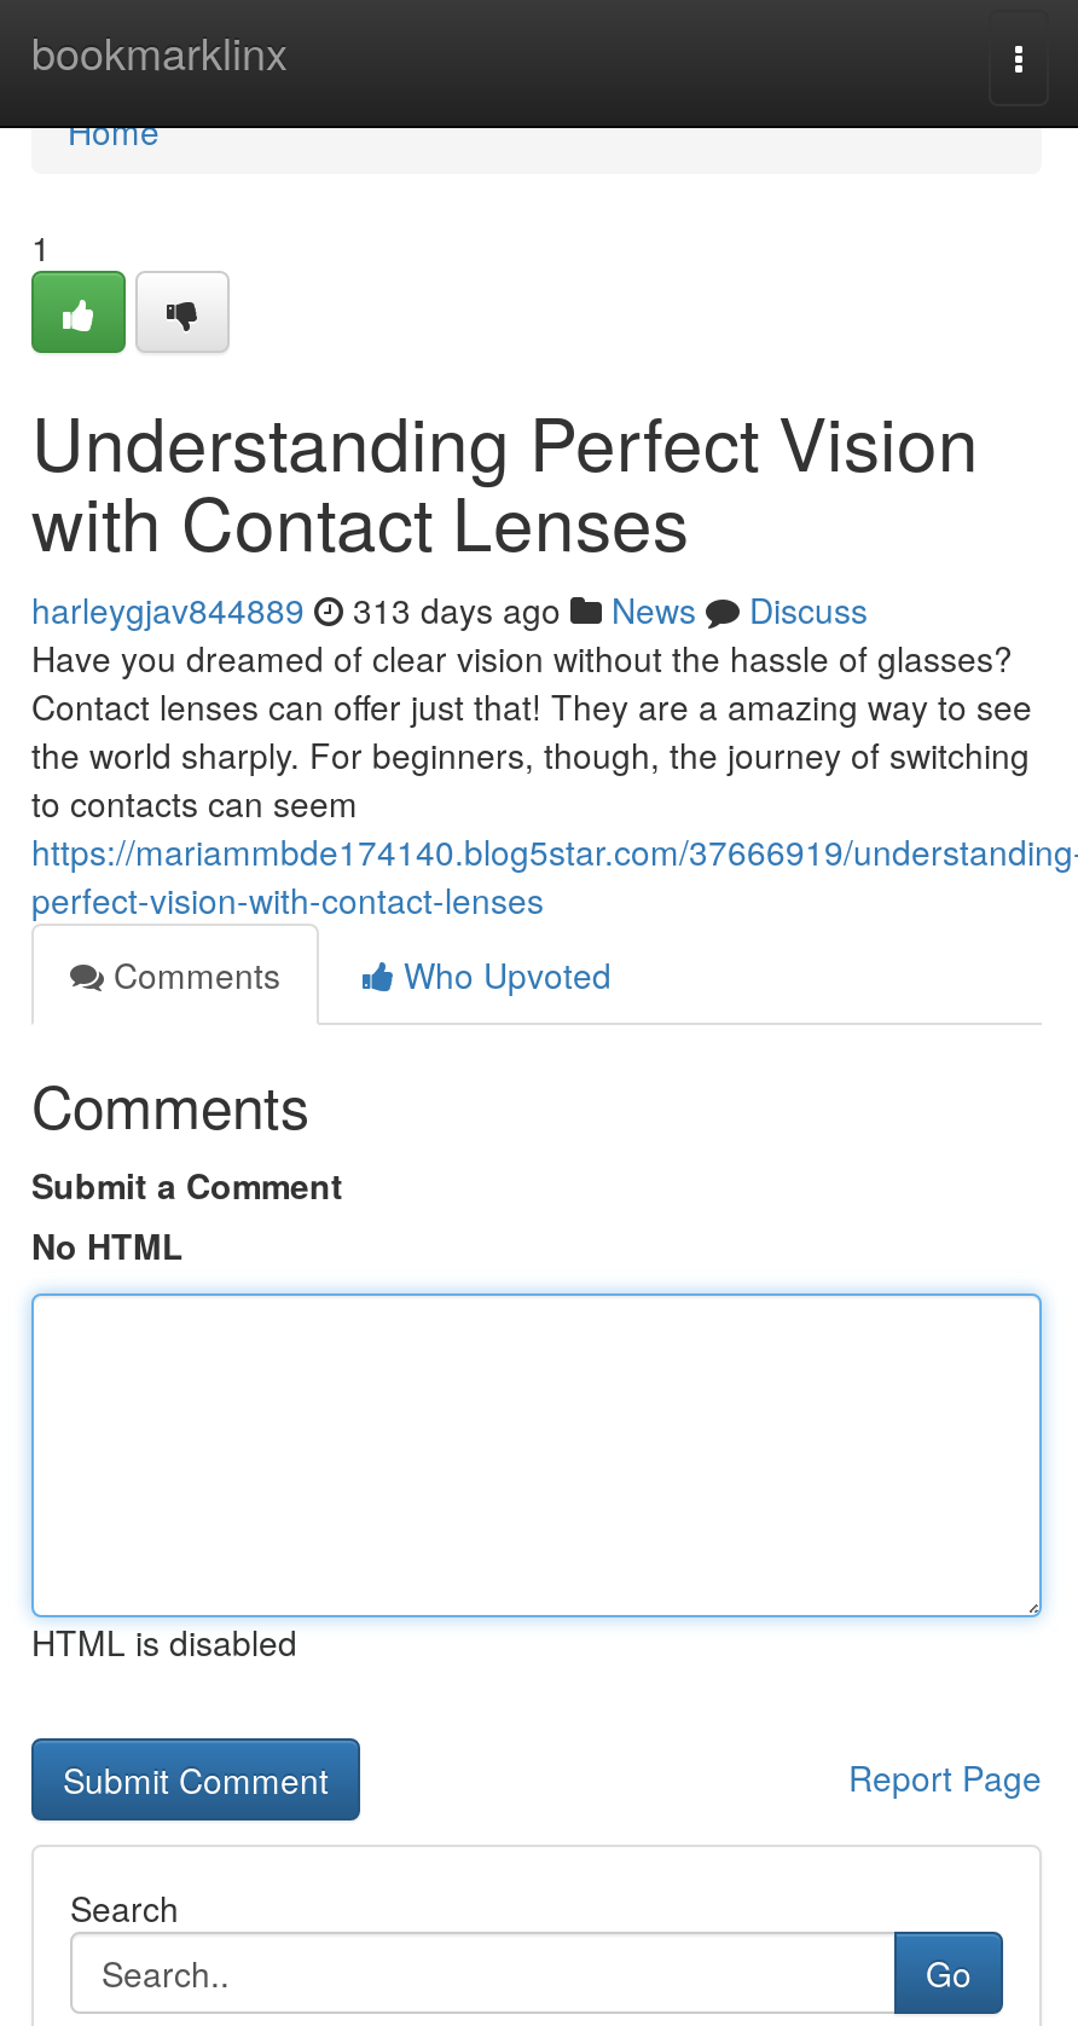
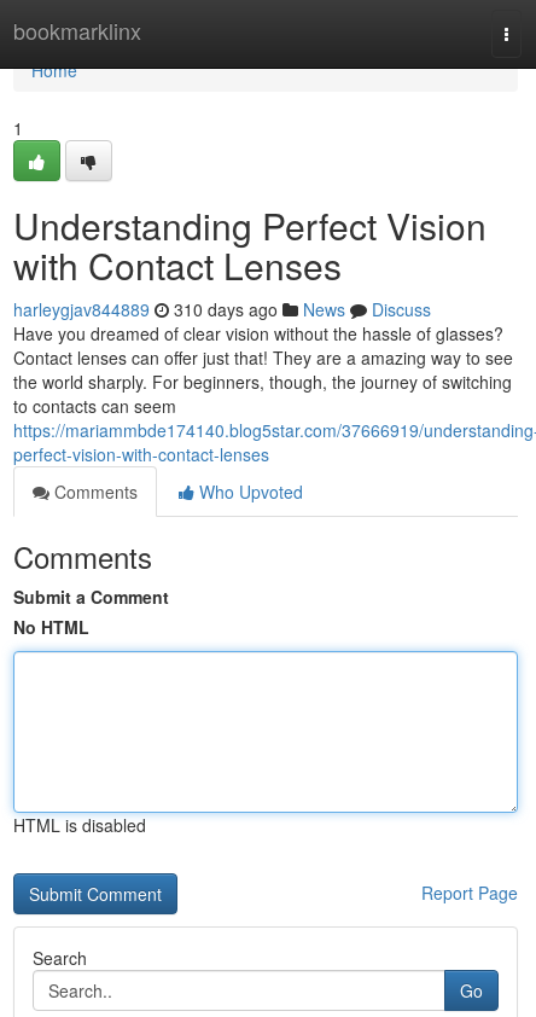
[31,585,868,633] harleygjav844889 313 days ago News Discuss -> [13,297,431,321] harleygjav844889 310 days ago News Discuss

